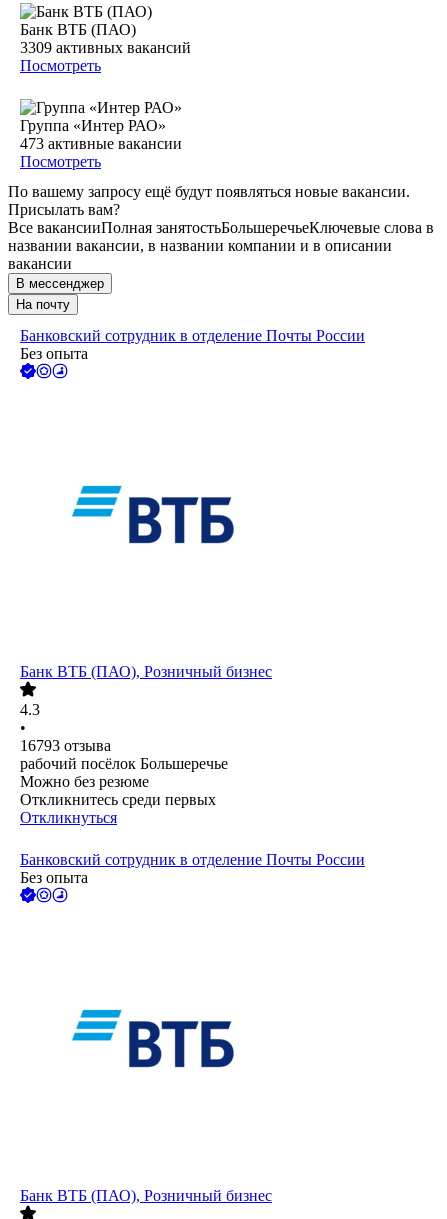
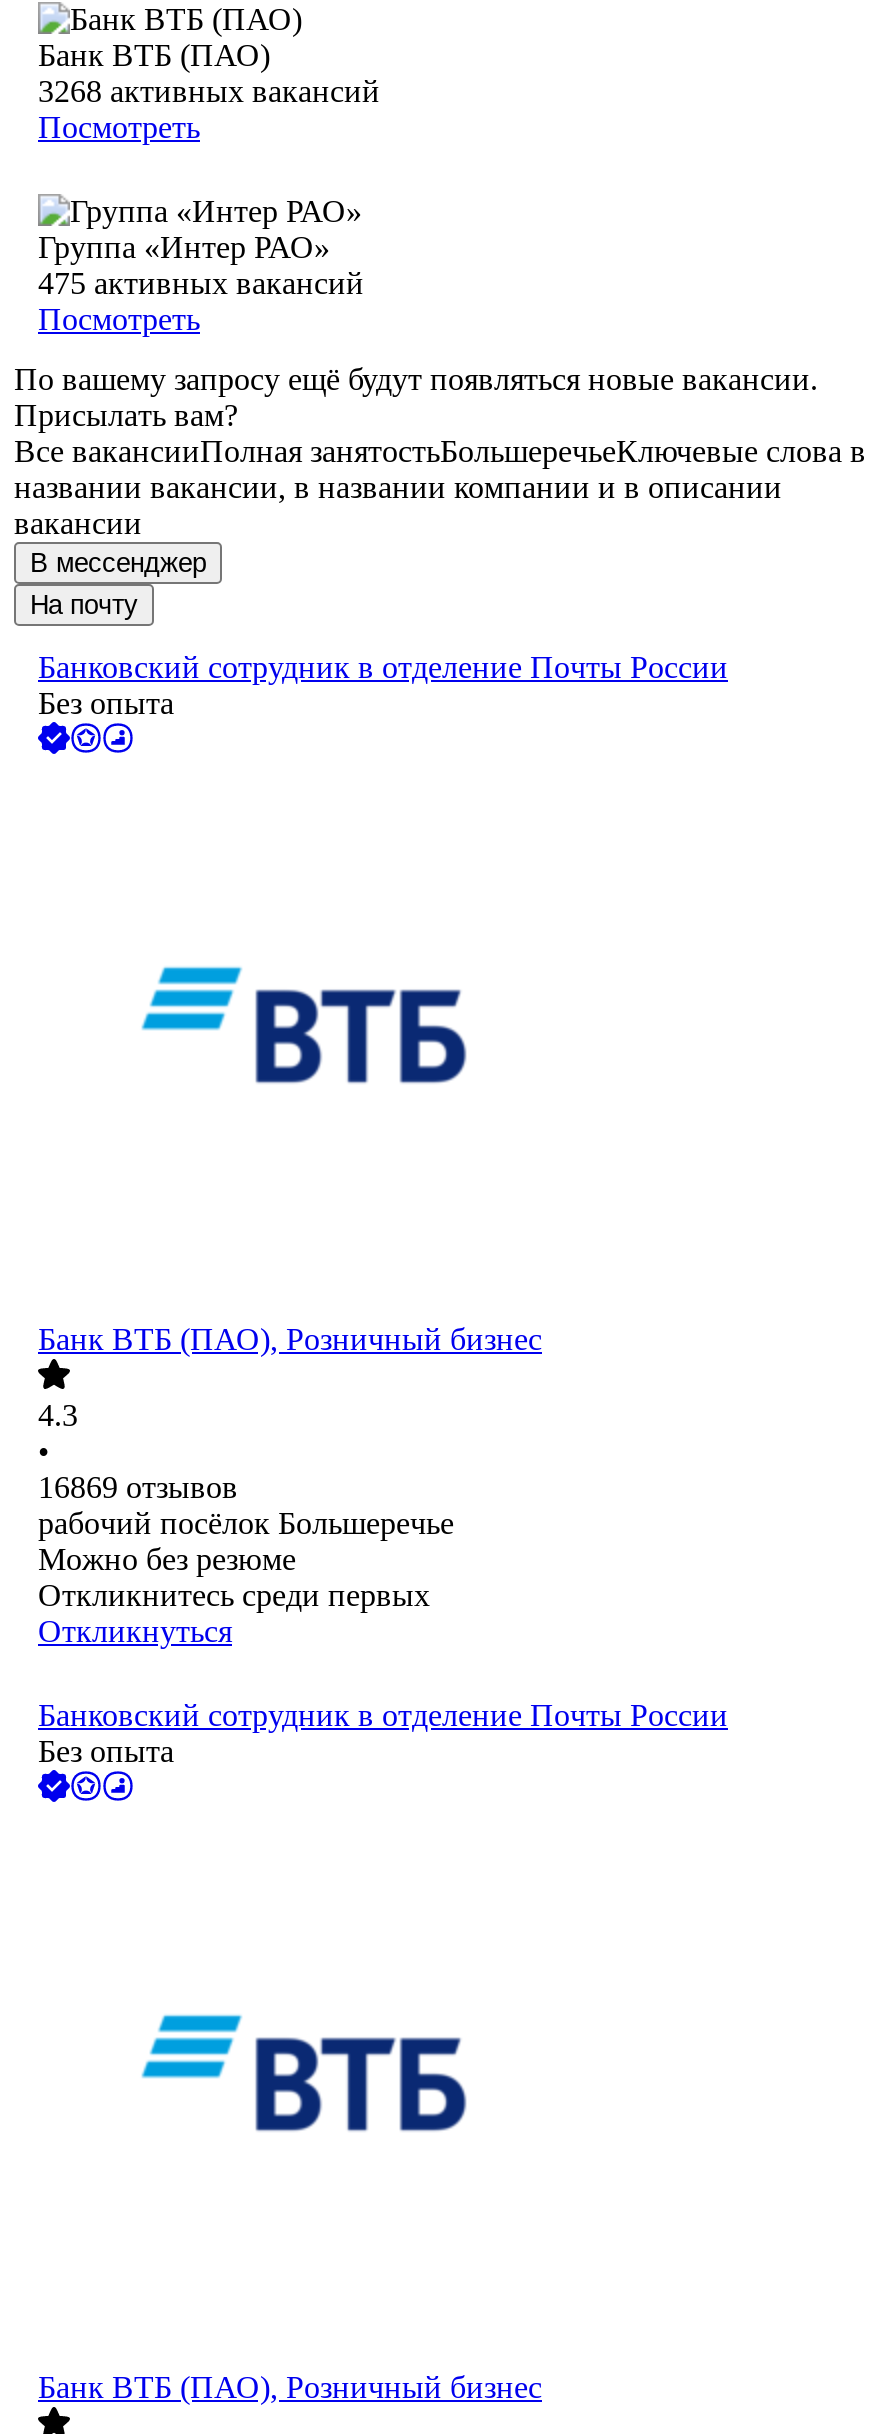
[20,39,191,56] 3309 активных вакансий -> [38,75,380,109] 3268 активных вакансий
[20,135,182,152] 473 активные вакансии -> [38,267,364,301] 475 активных вакансий
[20,737,111,754] 16793 отзыва -> [38,1471,238,1505] 16869 отзывов

